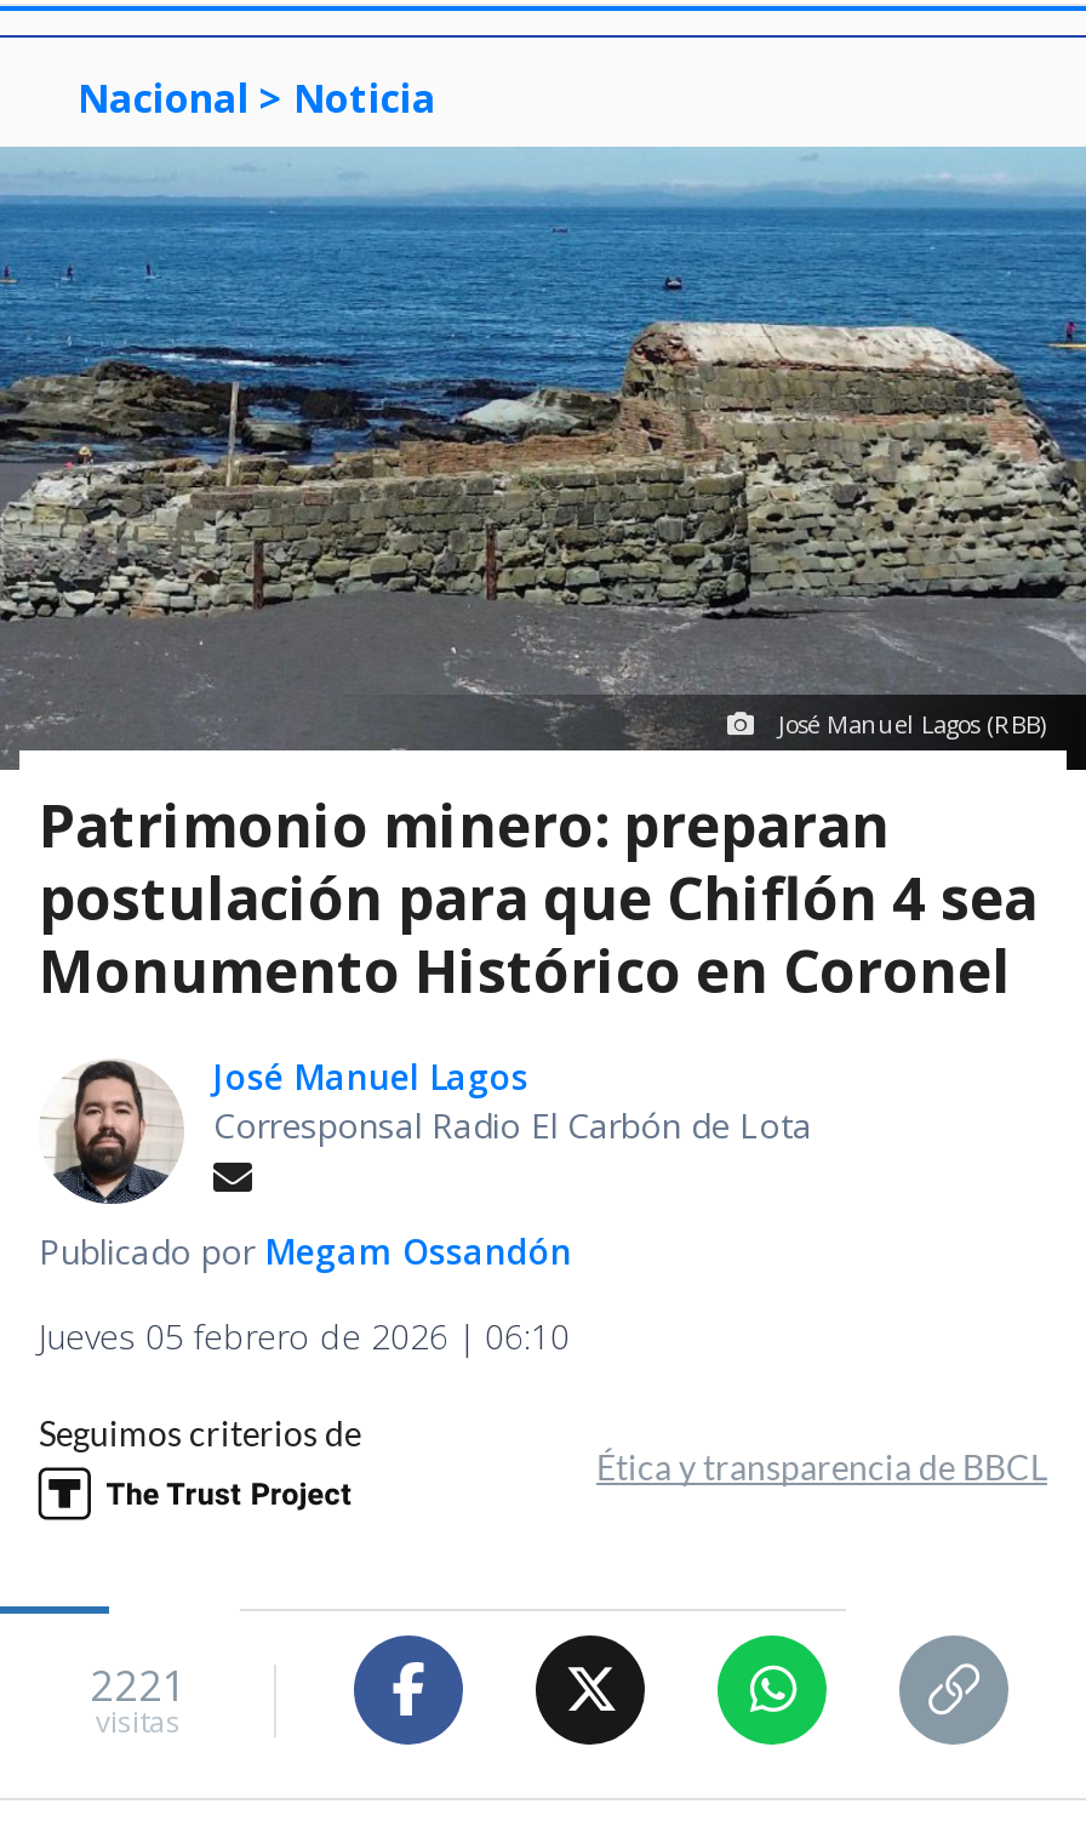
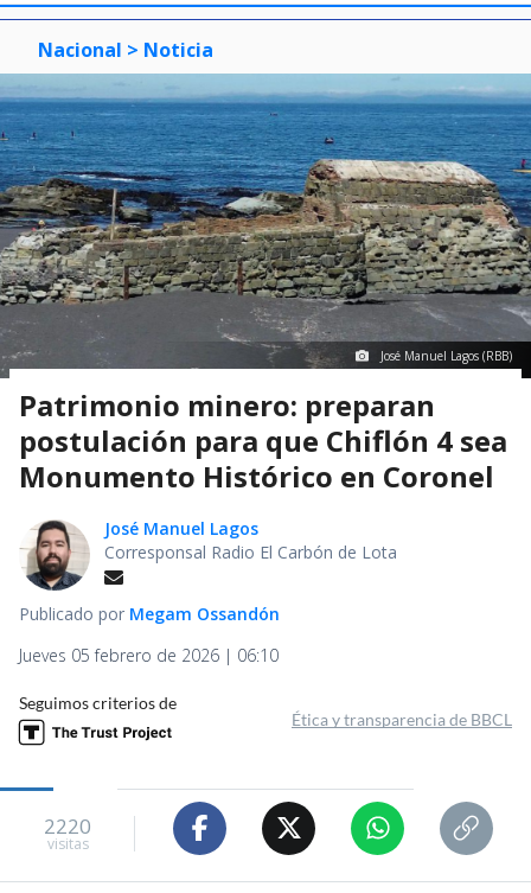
[90,1658,187,1714] 2221 -> [44,813,91,840] 2220

